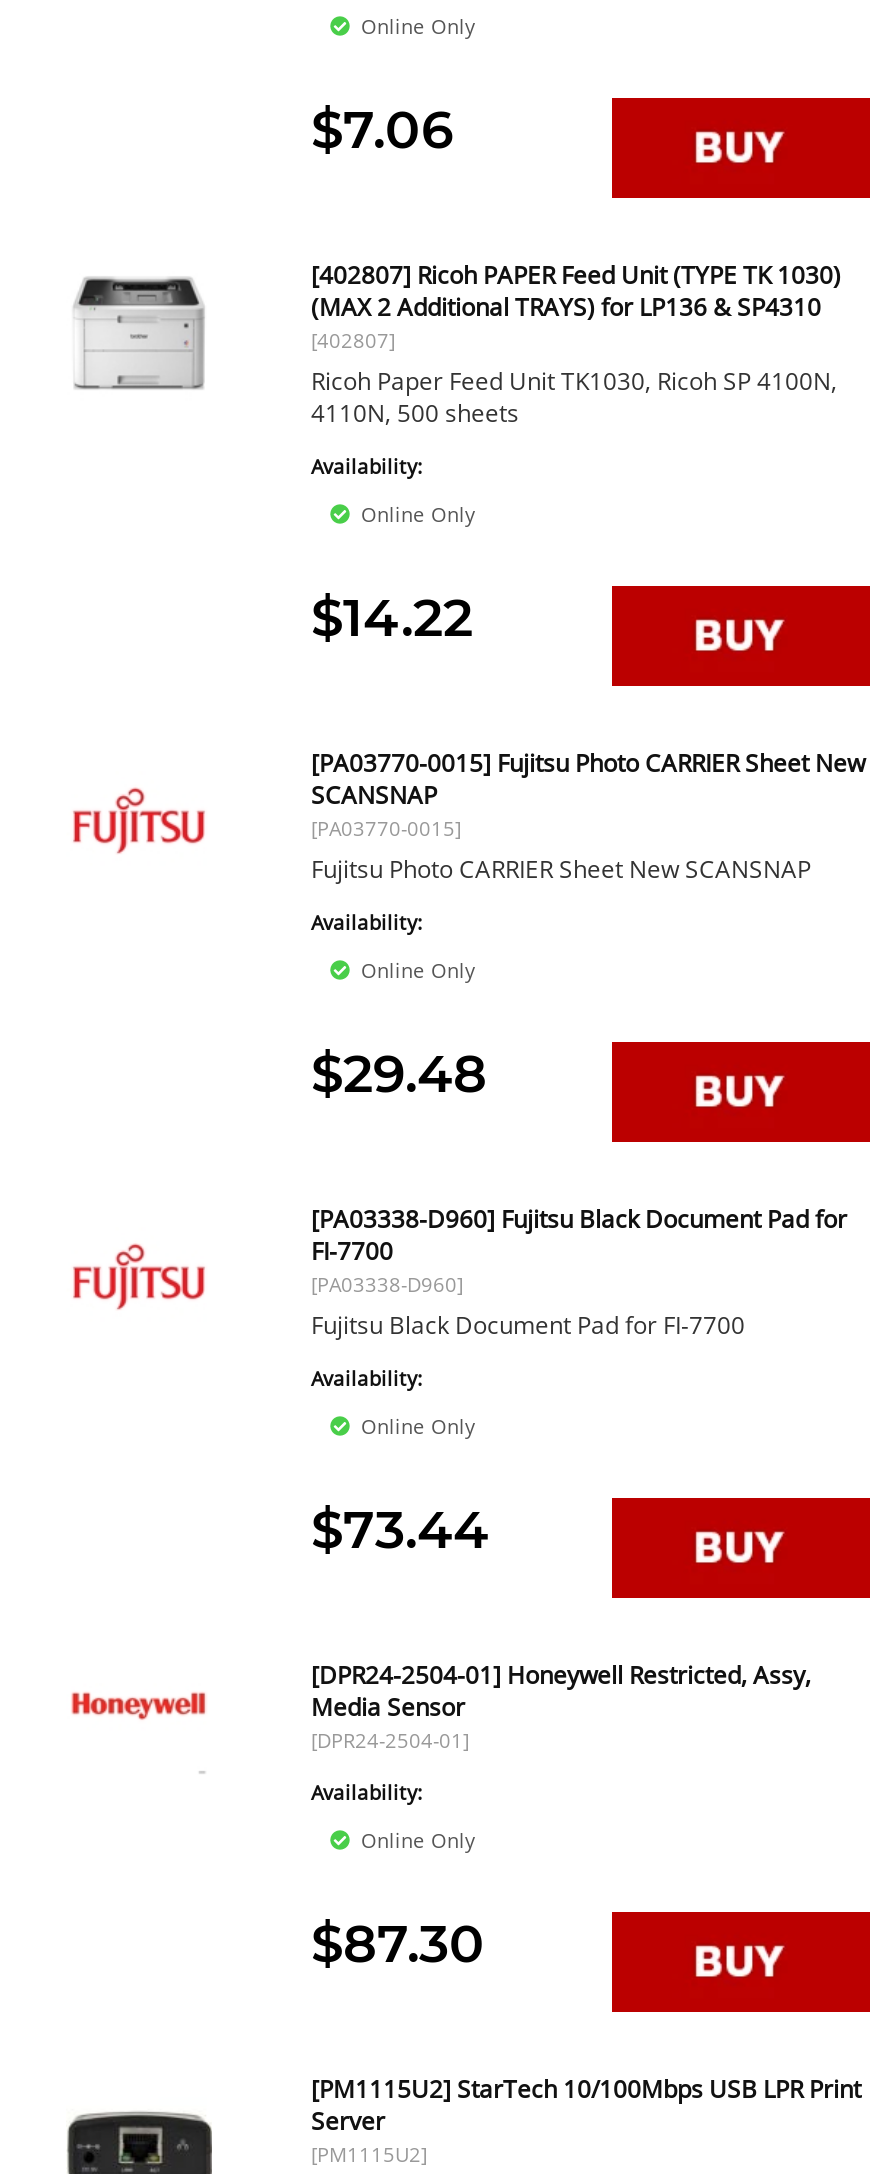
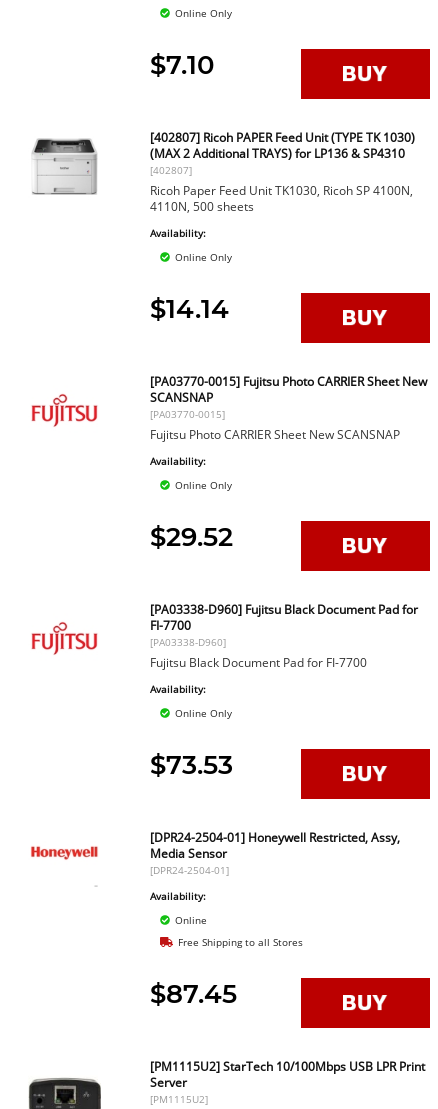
[311,98,453,162] $7.06 -> [150,49,215,81] $7.10
[311,586,473,650] $14.22 -> [150,293,229,325] $14.14
[311,1042,487,1106] $29.48 -> [150,521,233,553] $29.52
[311,1498,489,1562] $73.44 -> [150,749,233,781] $73.53
[311,1826,485,1976] Online Only | $87.30 -> [150,913,303,1010] Online | Free Shipping to all Stores | $87.45

